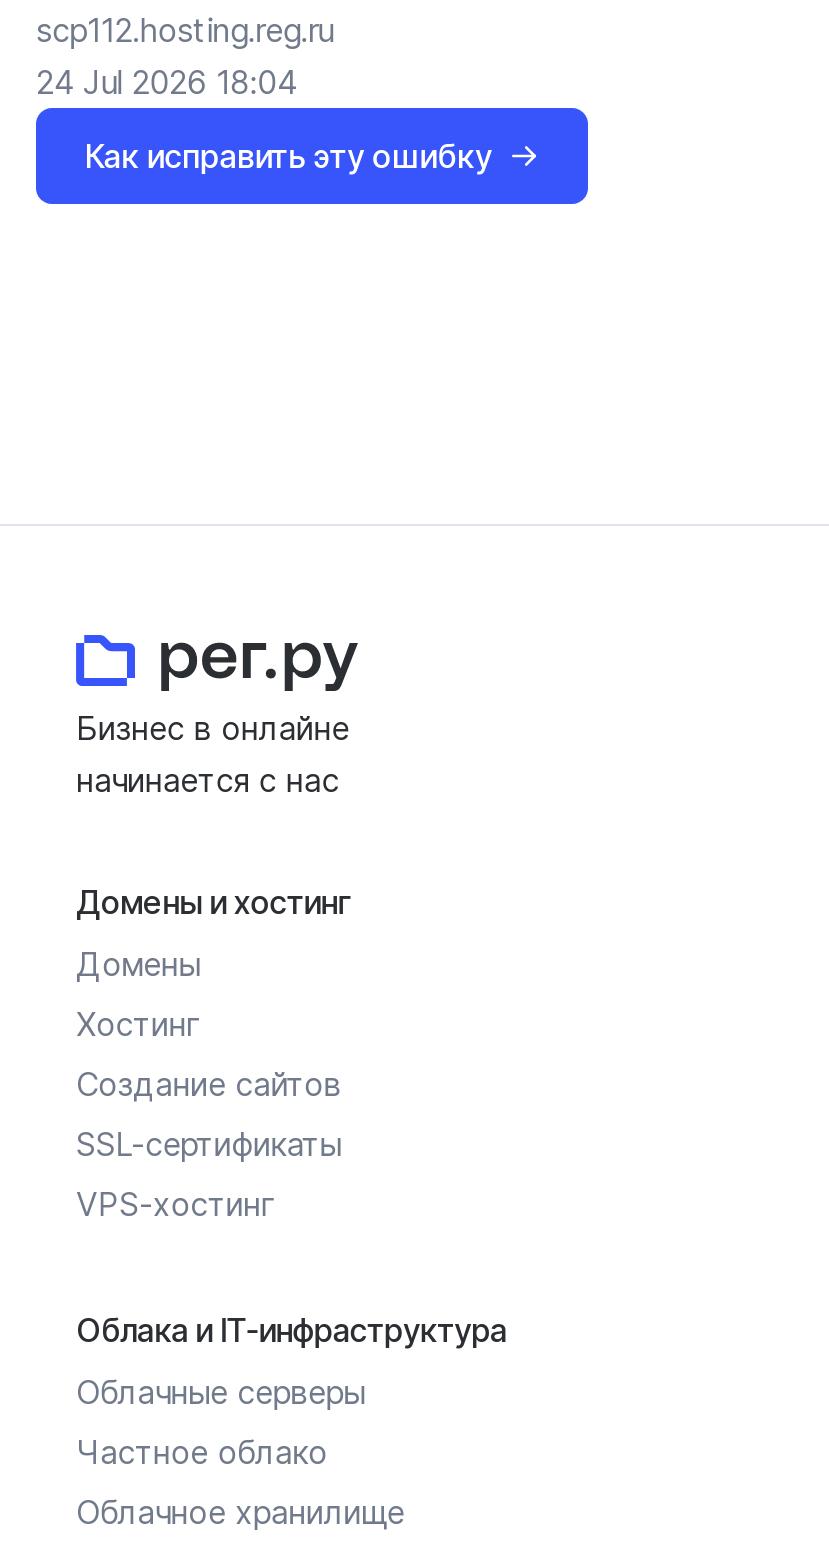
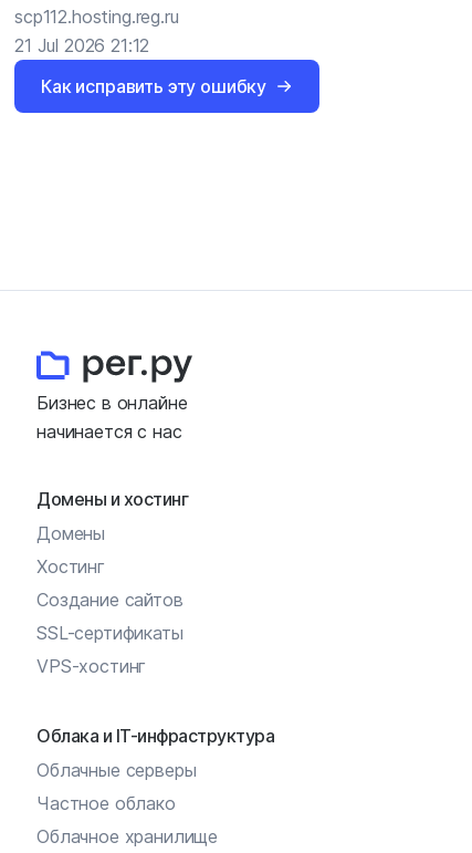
[36,62,297,102] 24 Jul 2026 18:04 -> [14,34,150,56] 21 Jul 2026 21:12

